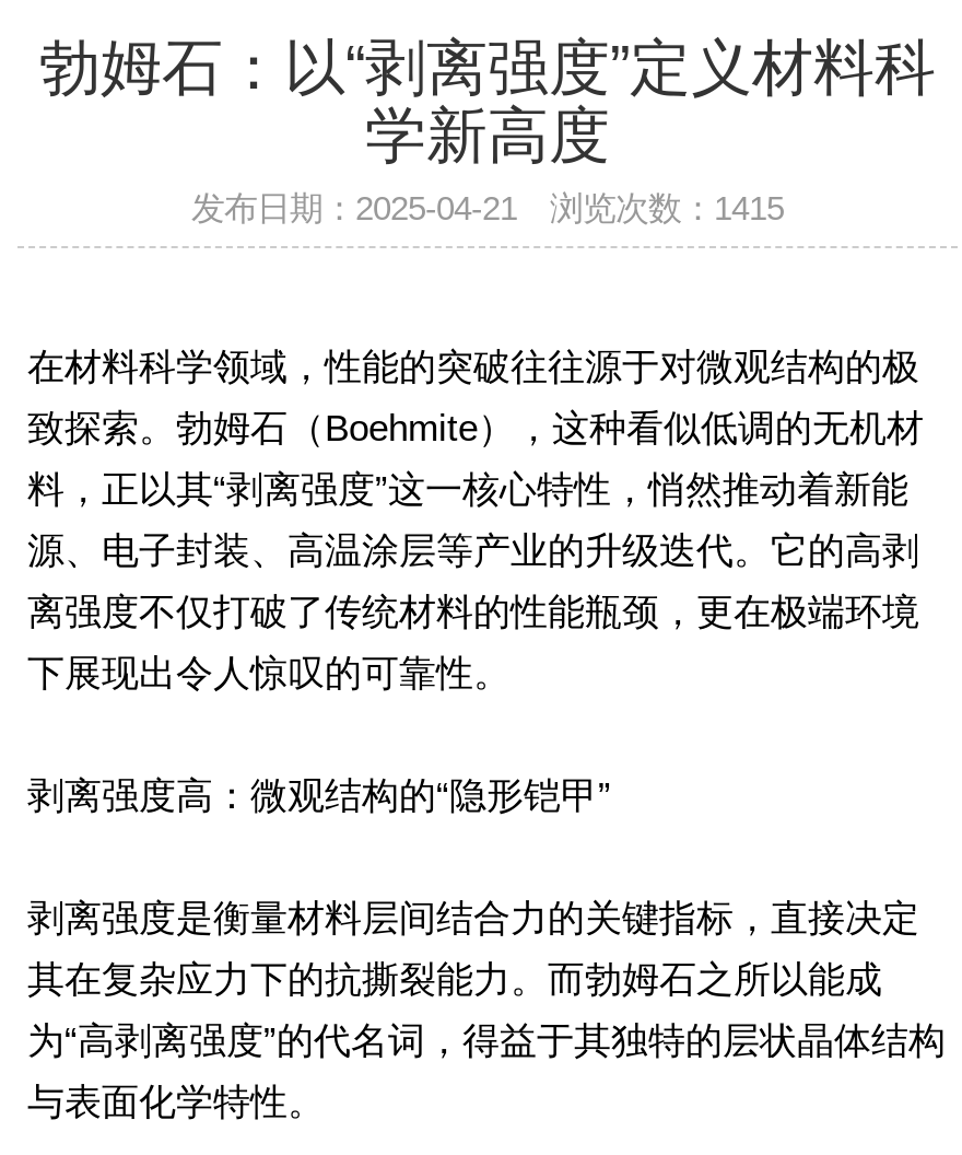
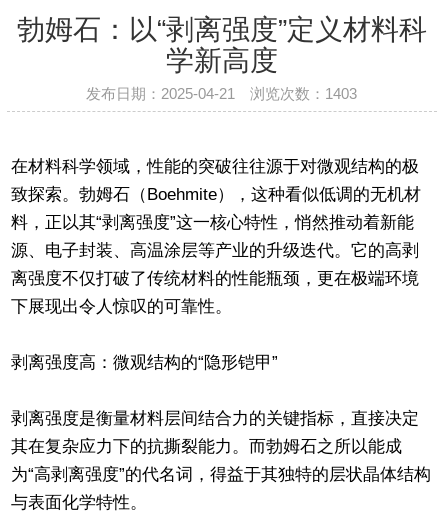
[191,189,784,226] 发布日期：2025-04-21 浏览次数：1415 -> [86,85,357,102] 发布日期：2025-04-21 浏览次数：1403

